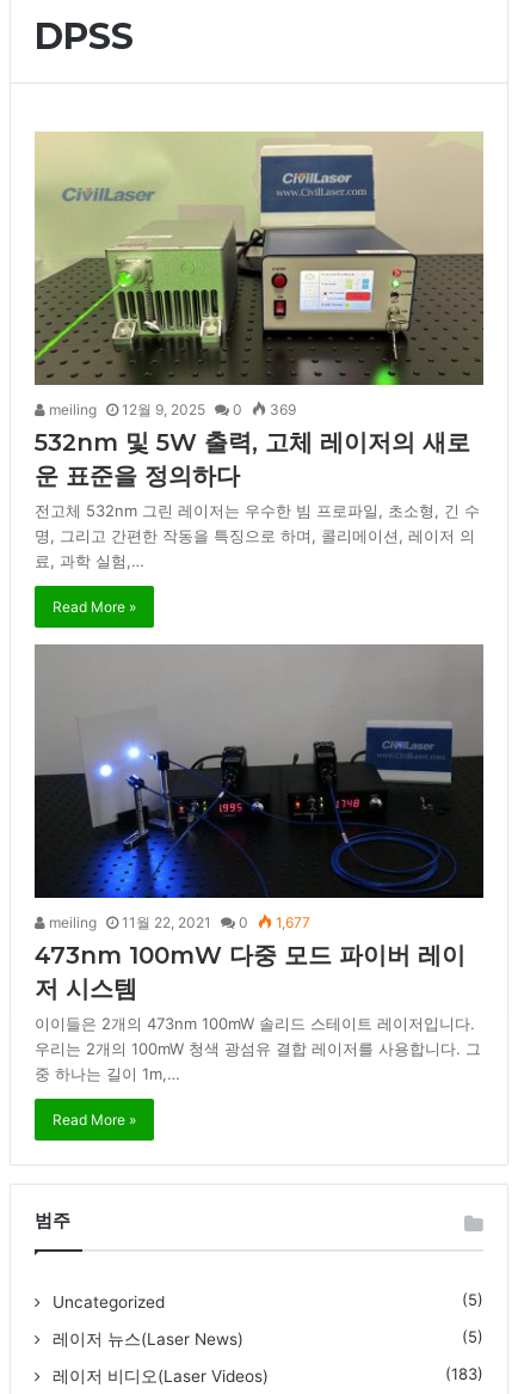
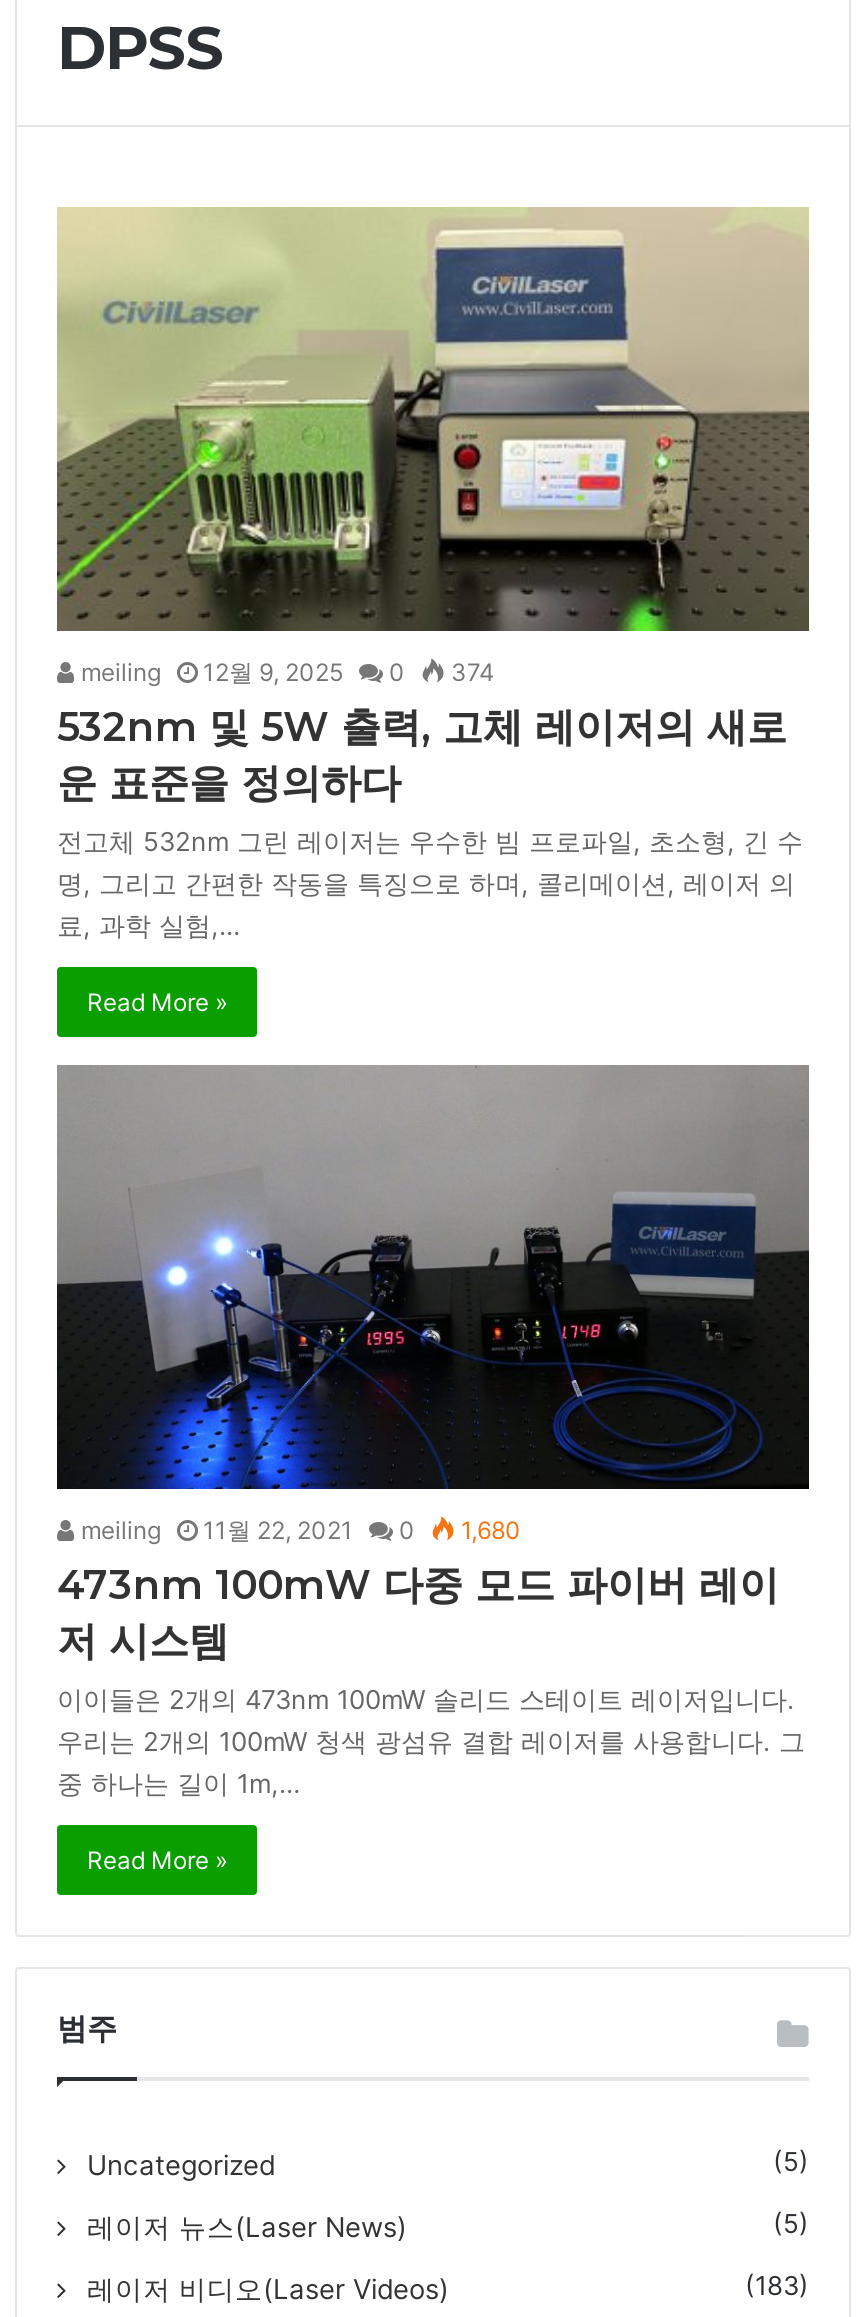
[45,401,296,419] meiling 12월 9, 2025 0 369 -> [75,657,495,687] meiling 12월 9, 2025 0 374
[45,914,310,932] meiling 11월 22, 2021 0 1,677 -> [75,1514,521,1544] meiling 11월 22, 2021 0 1,680

